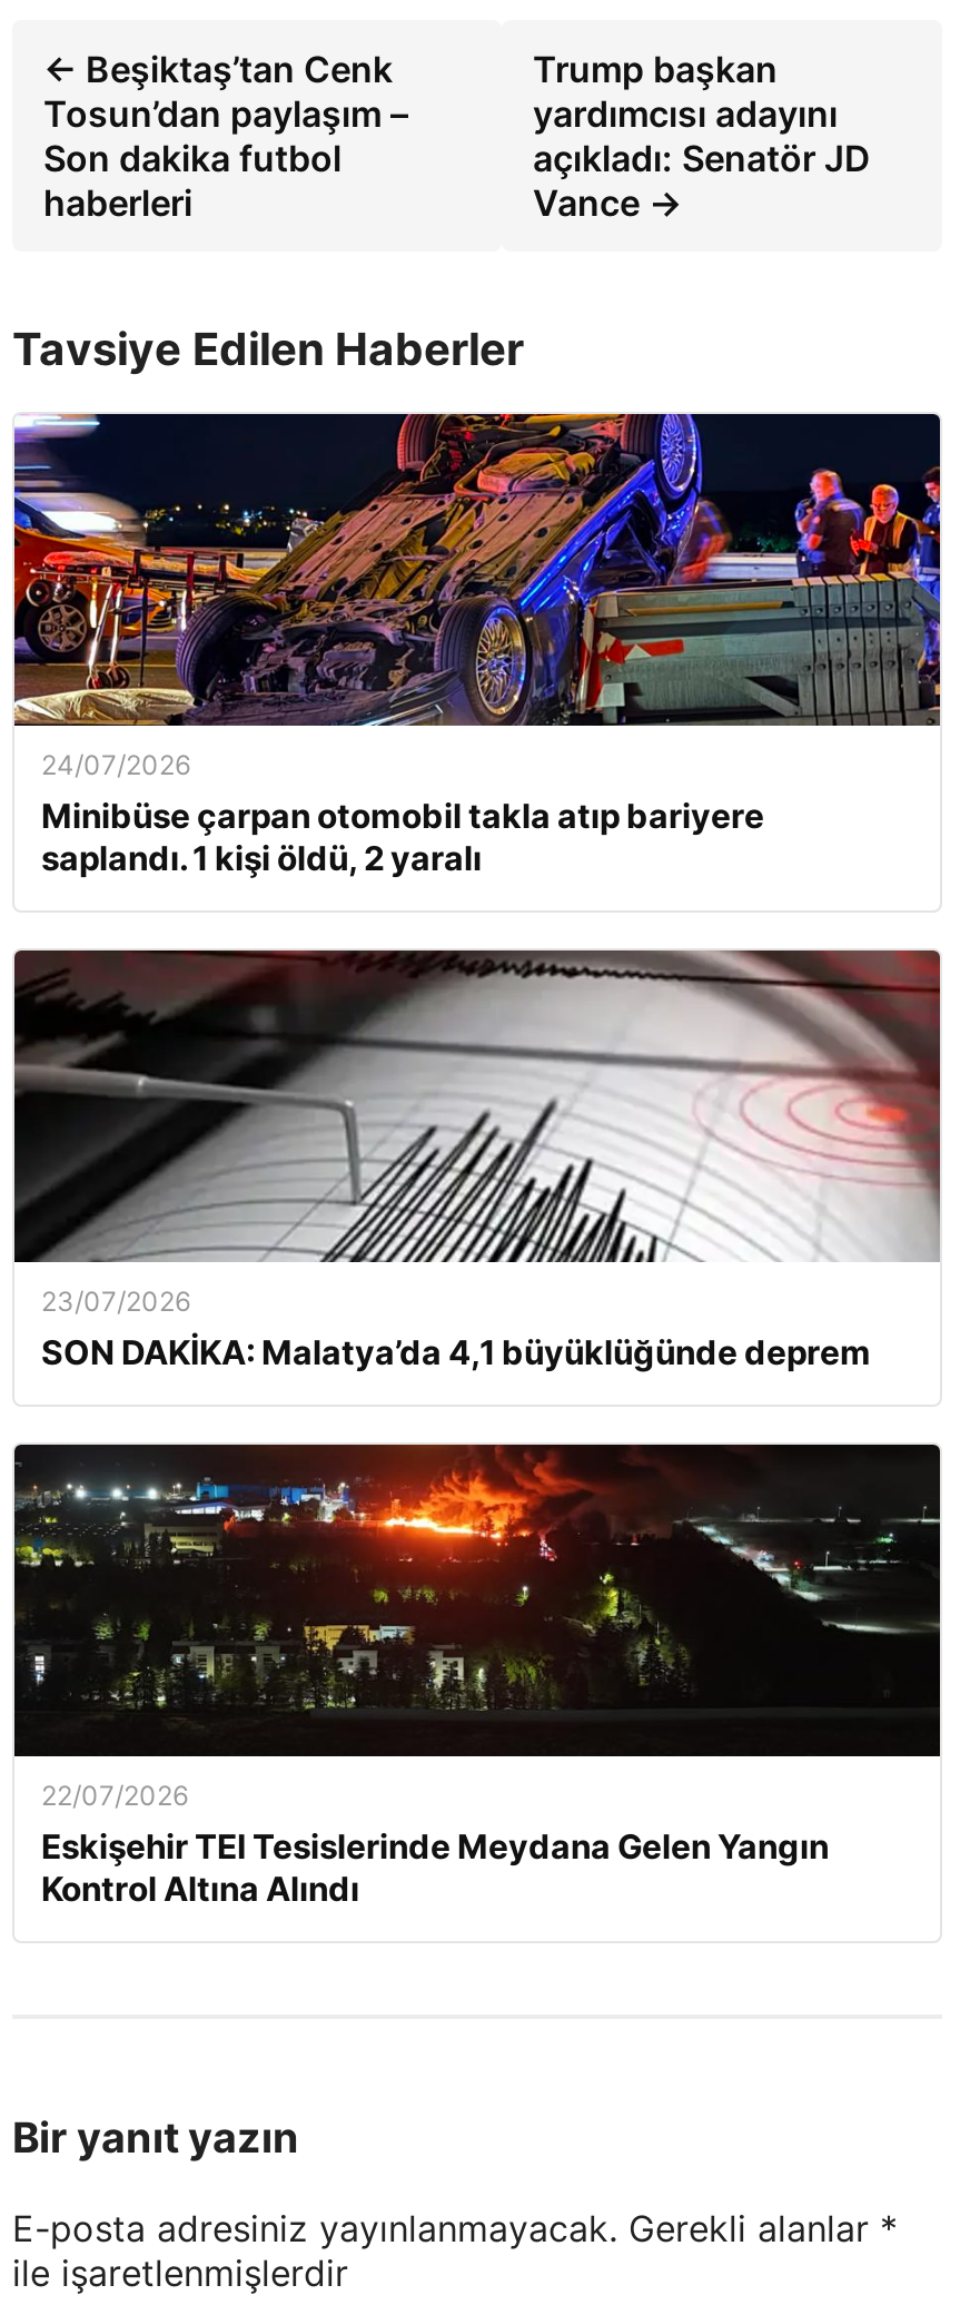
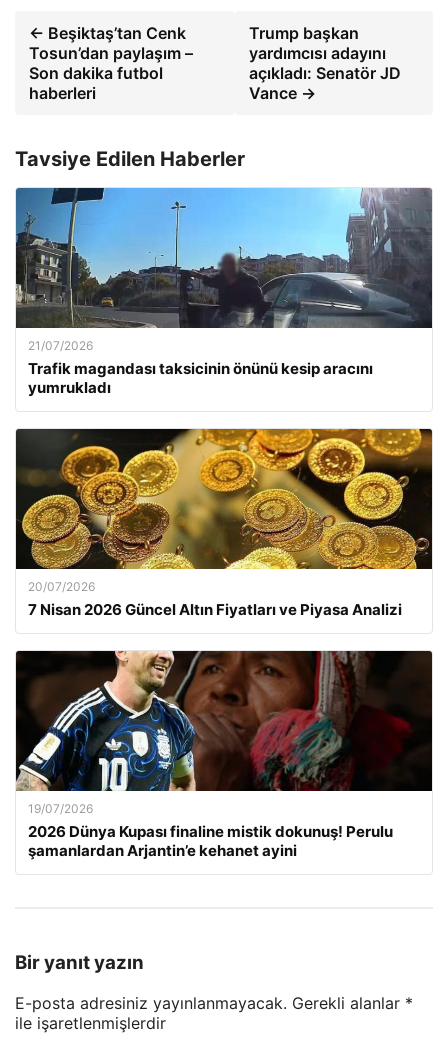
[12,412,942,878] [image] | 24/07/2026 | Minibüse çarpan otomobil takla atıp bariyere | saplandı. 1 kişi öldü, 2 yaralı -> [15,187,433,397] [image] | 21/07/2026 | Trafik magandası taksicinin önünü kesip aracını | yumrukladı
[14,948,942,1373] [image] | 23/07/2026 | SON DAKİKA: Malatya’da 4,1 büyüklüğünde deprem -> [17,428,432,619] [image] | 20/07/2026 | 7 Nisan 2026 Güncel Altın Fiyatları ve Piyasa Analizi
[12,1442,940,1909] [image] | 22/07/2026 | Eskişehir TEI Tesislerinde Meydana Gelen Yangın | Kontrol Altına Alındı -> [15,650,431,860] [image] | 19/07/2026 | 2026 Dünya Kupası finaline mistik dokunuş! Perulu | şamanlardan Arjantin’e kehanet ayini

